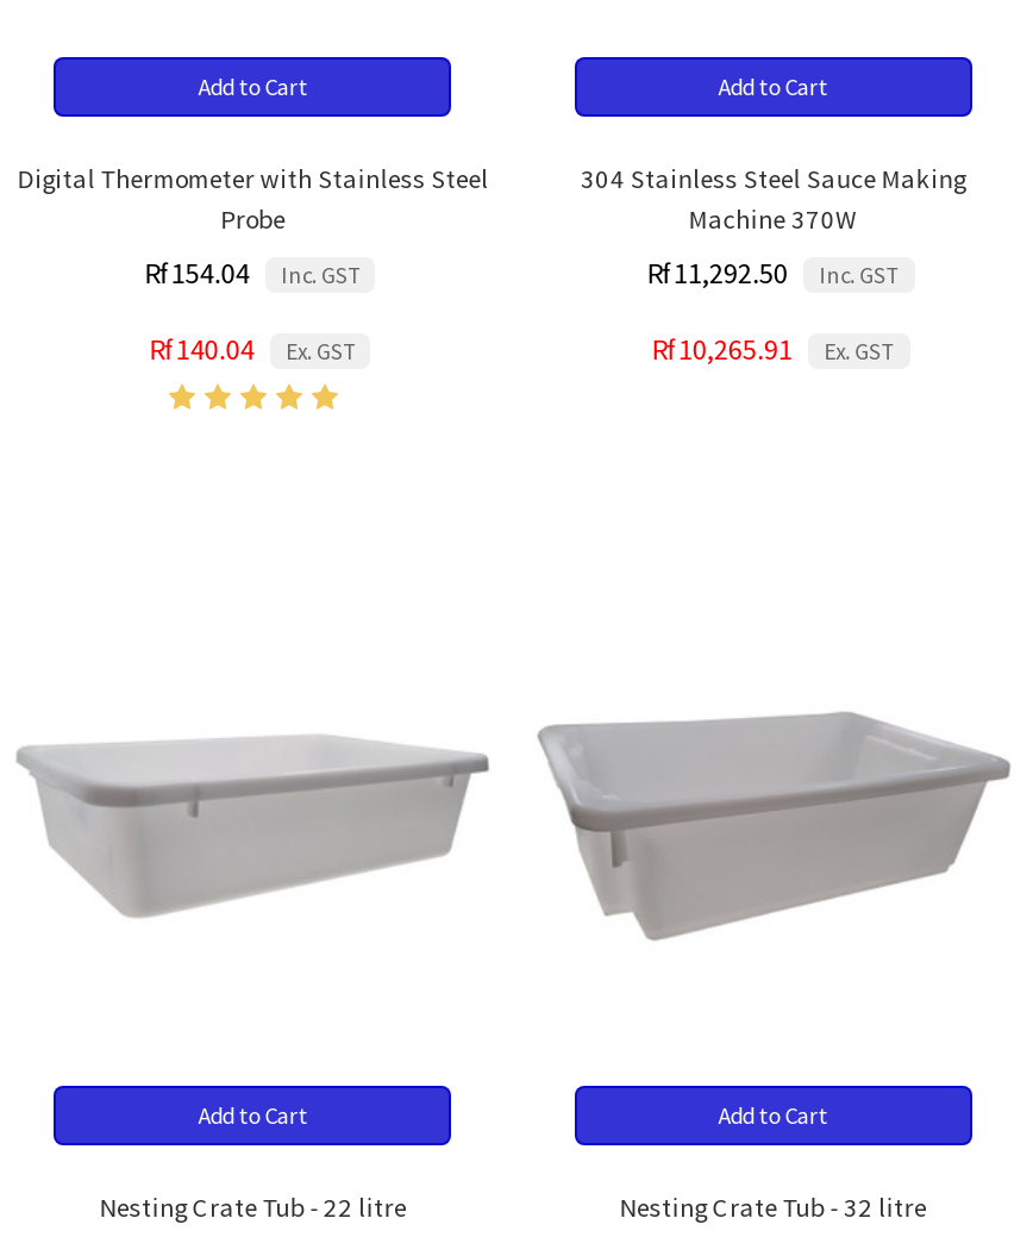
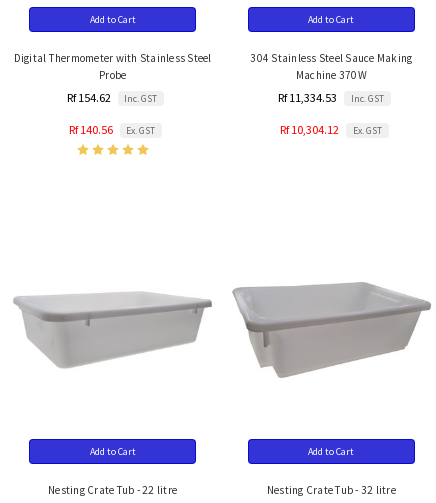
[144,255,359,291] Rf 154.04 Inc. GST -> [67,90,157,105] Rf 154.62 Inc. GST
[647,255,898,291] Rf 11,292.50 Inc. GST -> [278,90,384,105] Rf 11,334.53 Inc. GST
[149,331,355,366] Rf 140.04 Ex. GST -> [69,122,155,137] Rf 140.56 Ex. GST
[652,331,893,366] Rf 10,265.91 Ex. GST -> [280,122,382,137] Rf 10,304.12 Ex. GST

